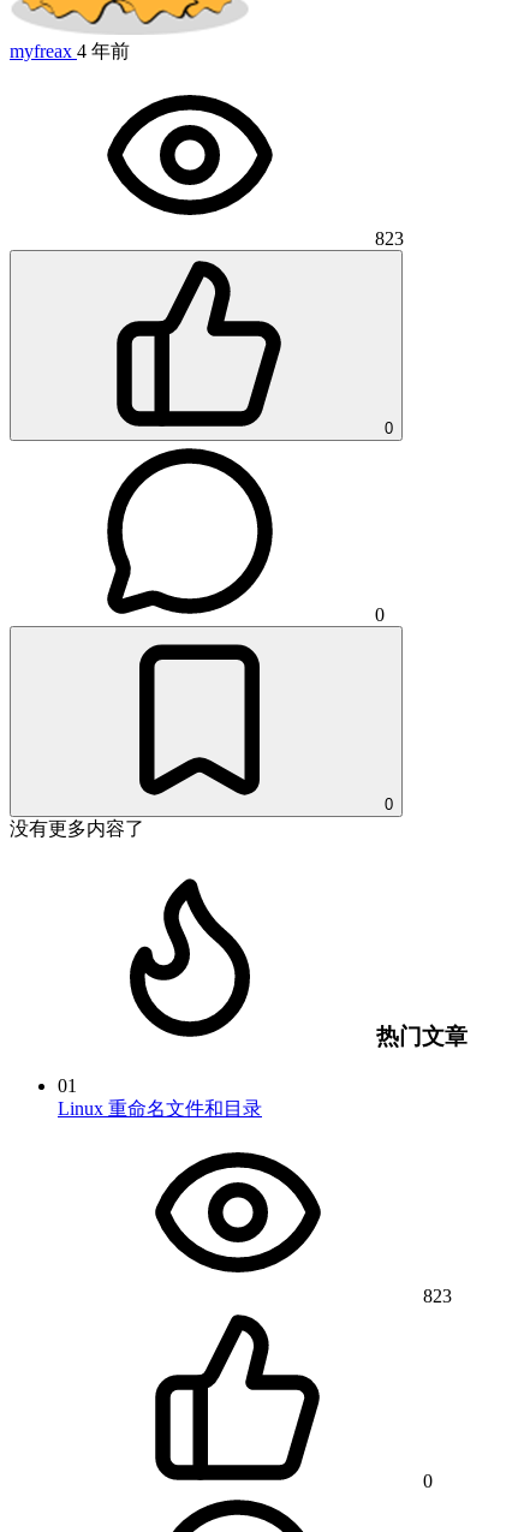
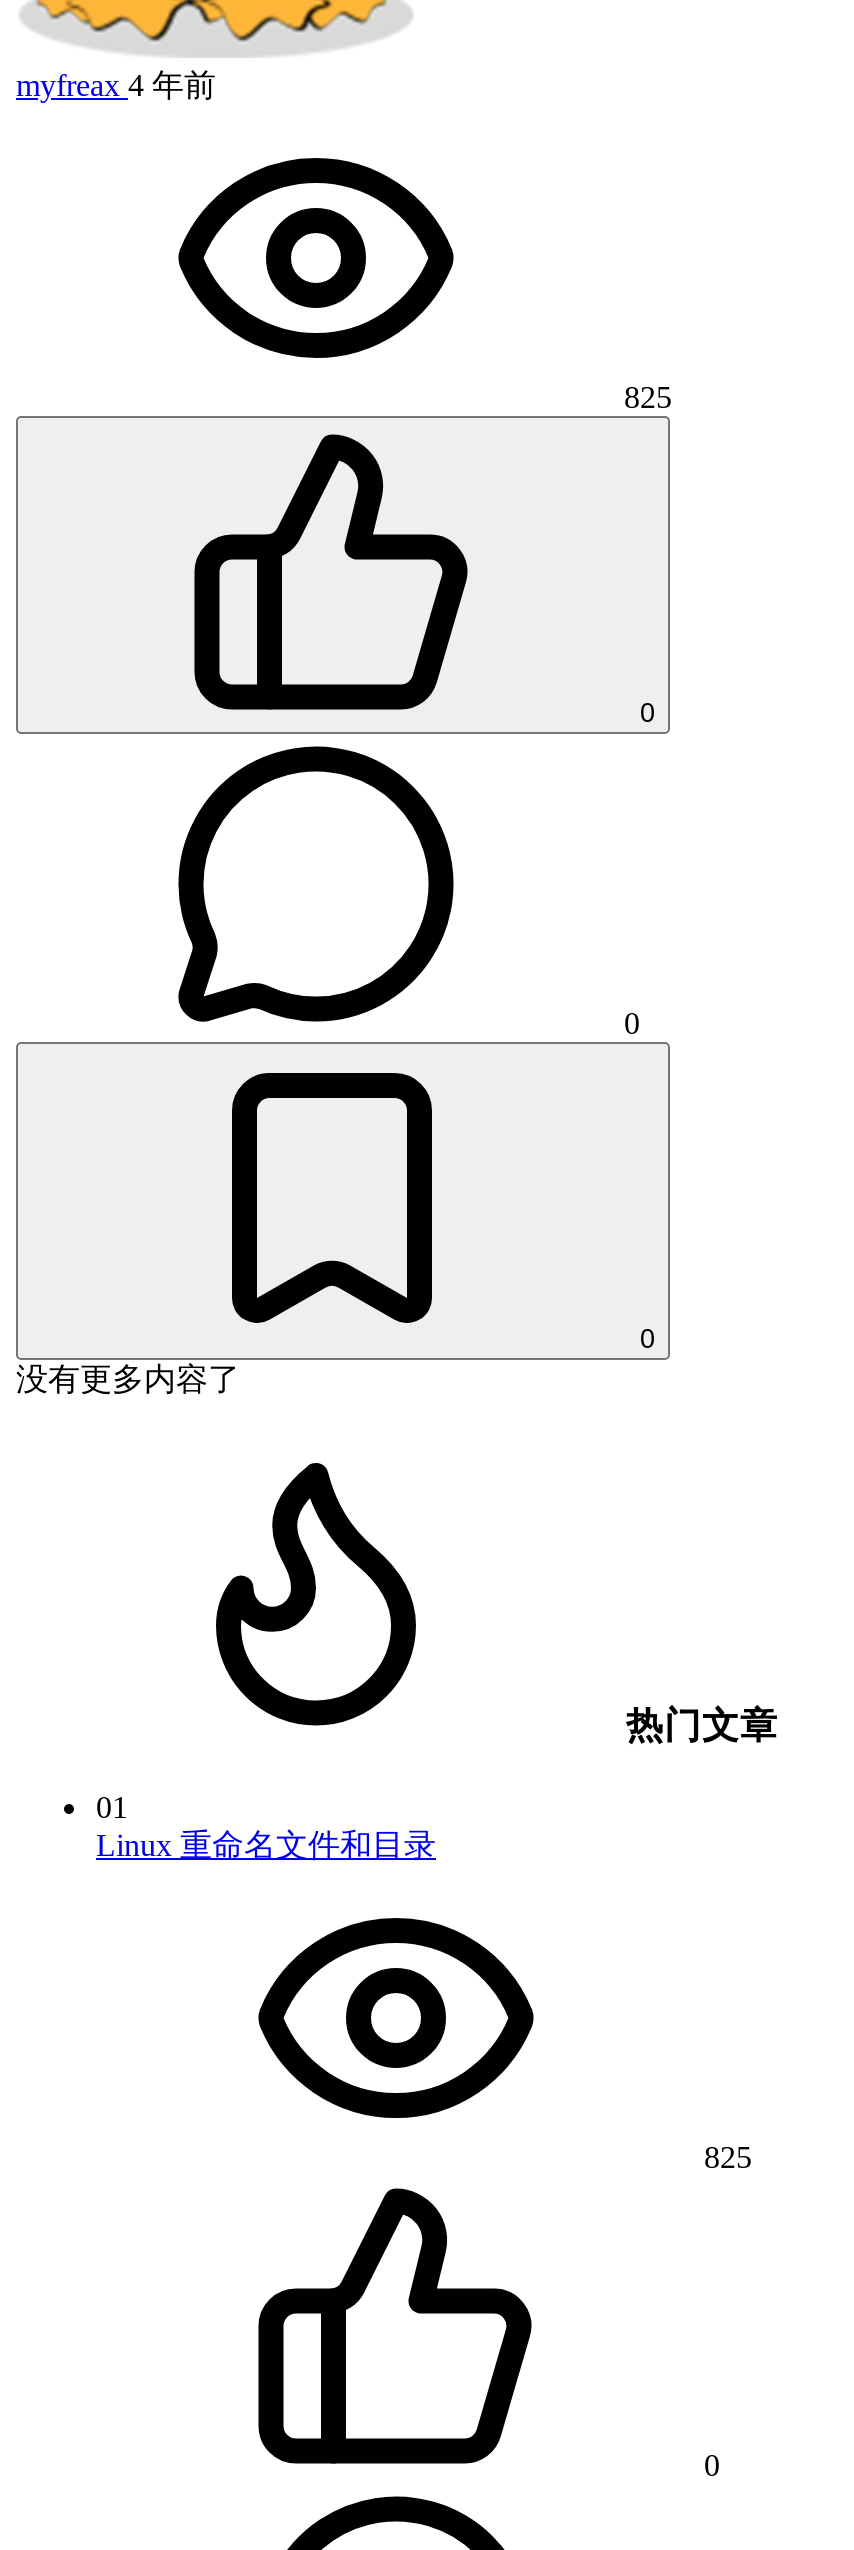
[375,228,404,248] 823 -> [624,379,672,413] 825
[418,1286,452,1306] 823 -> [696,2140,752,2174] 825

